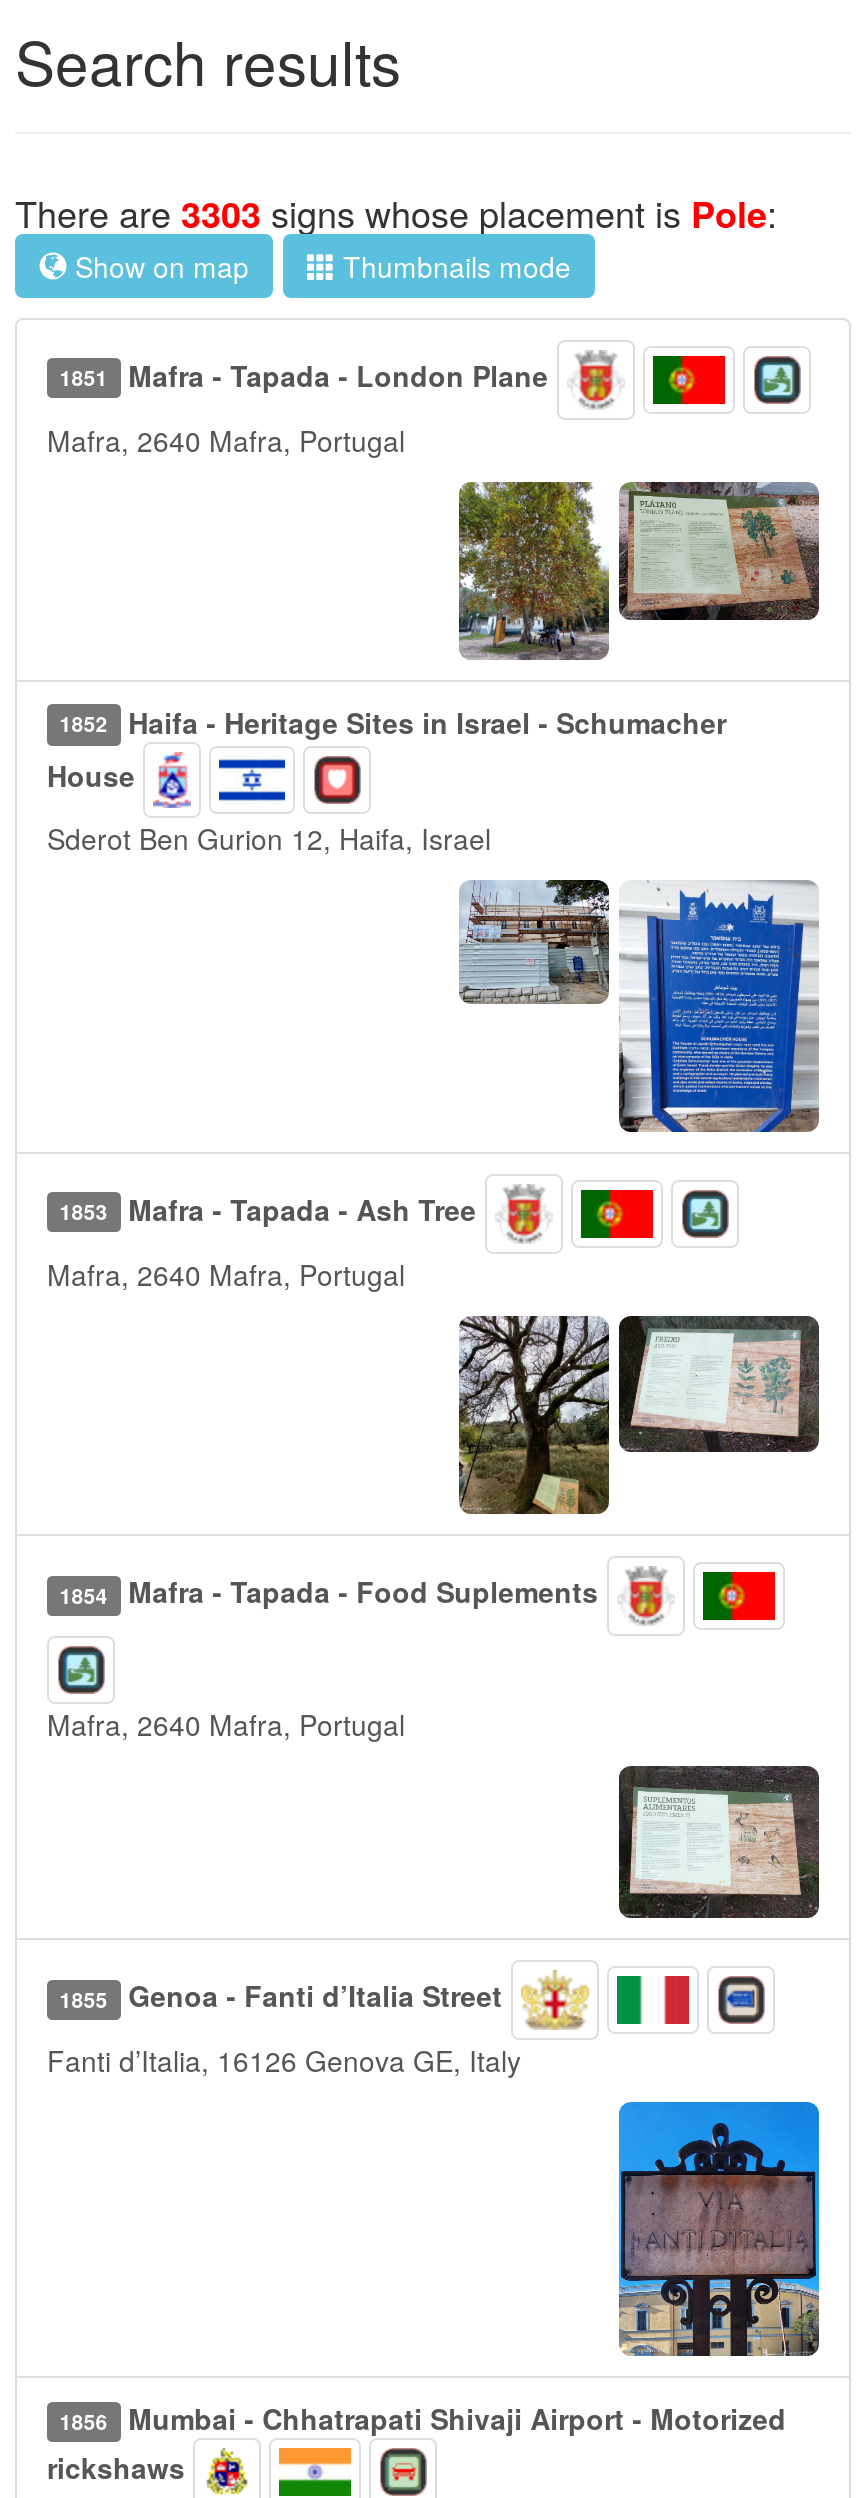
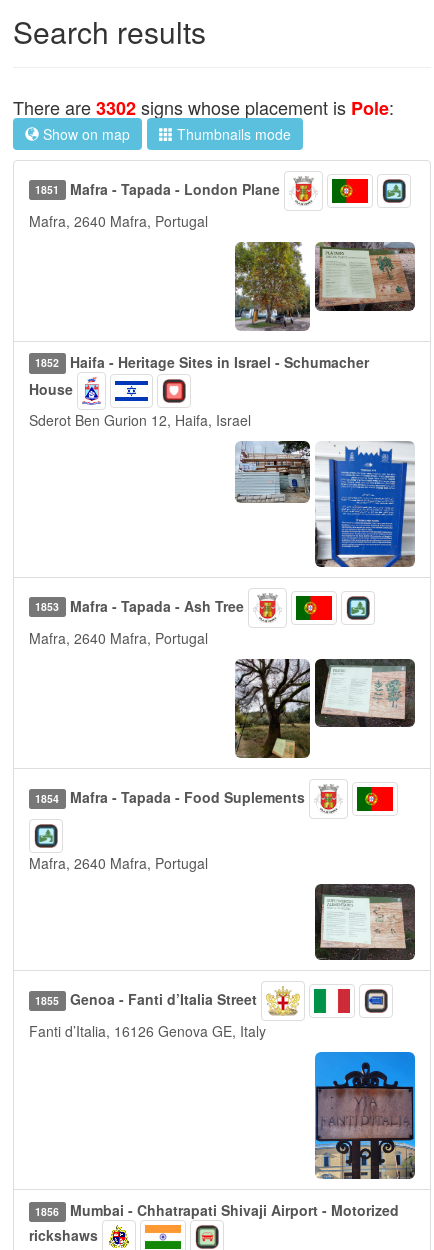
[15,185,837,239] There are 3303 signs whose placement is Pole: -> [13,94,424,121] There are 3302 signs whose placement is Pole:

